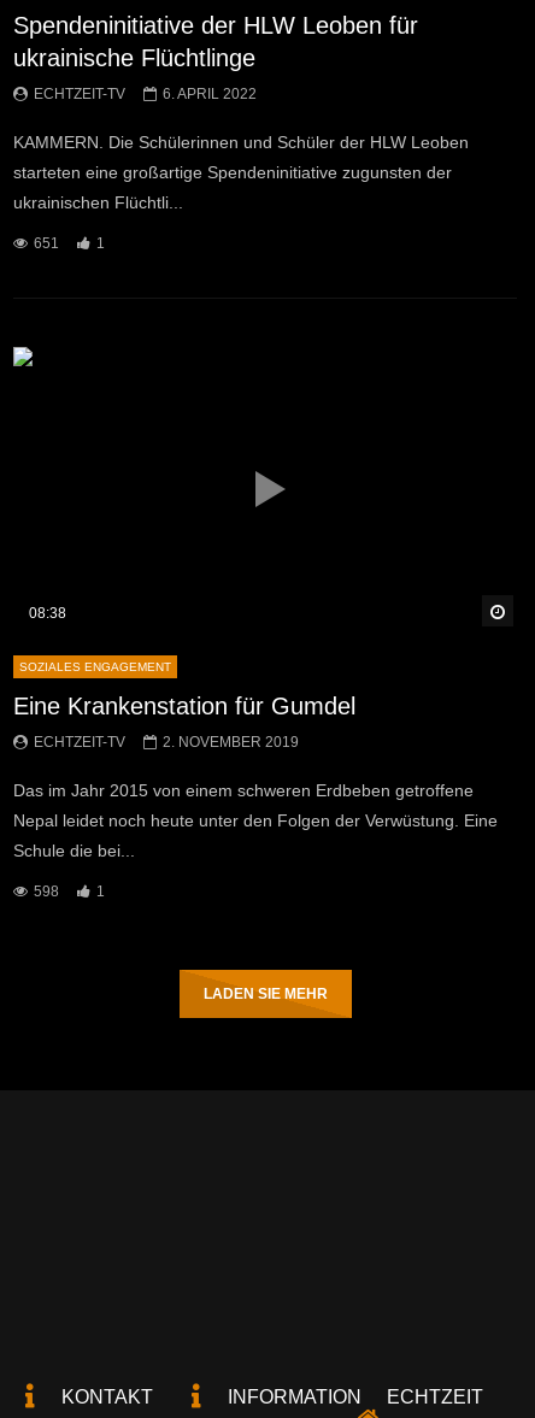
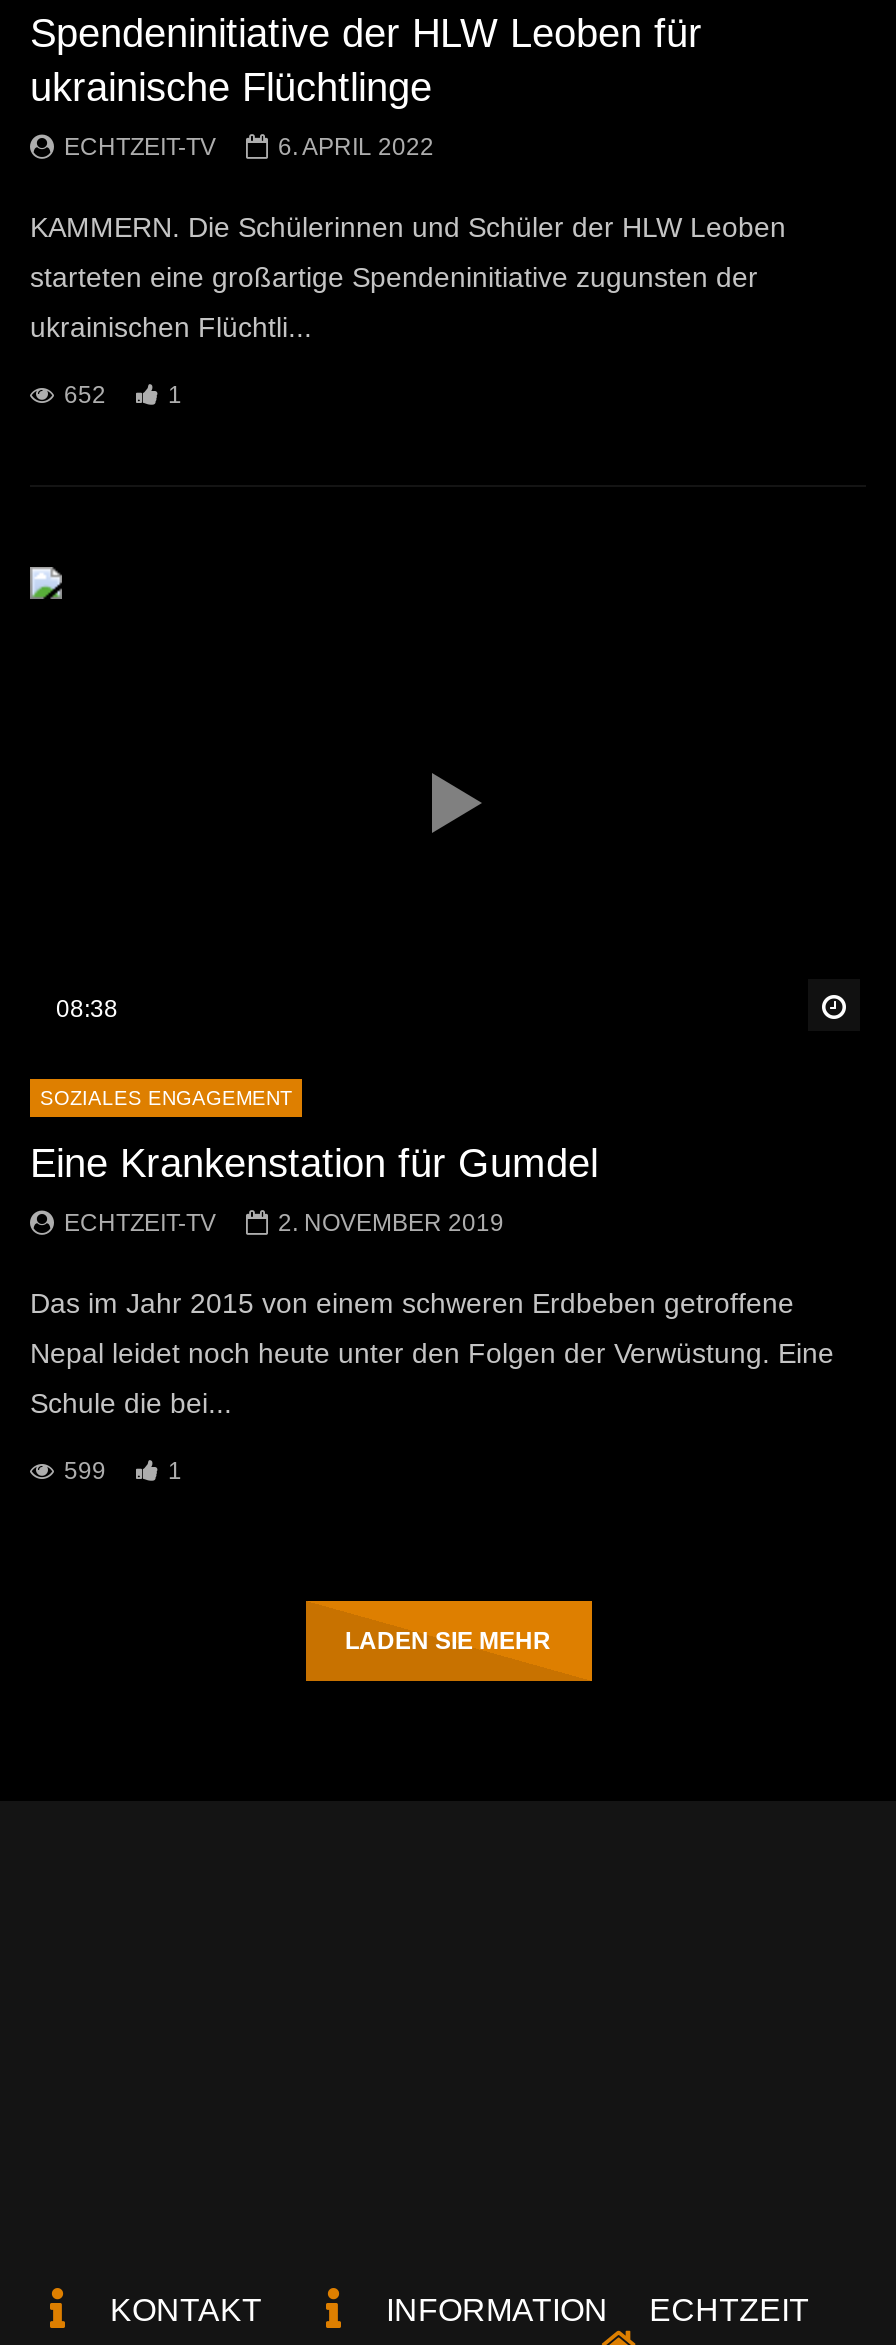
[34,234,59,251] 651 -> [64,380,106,408] 652
[34,883,59,900] 598 -> [64,1457,106,1485] 599

